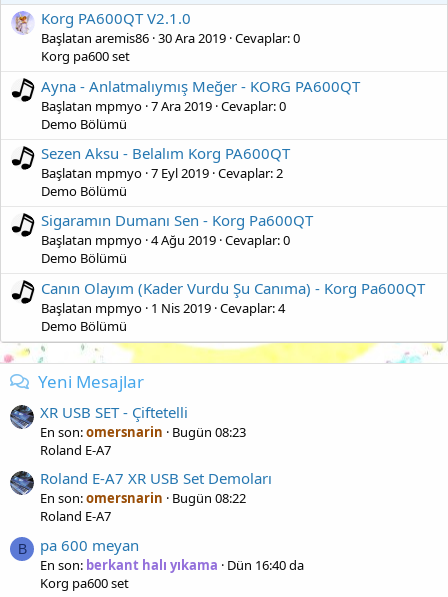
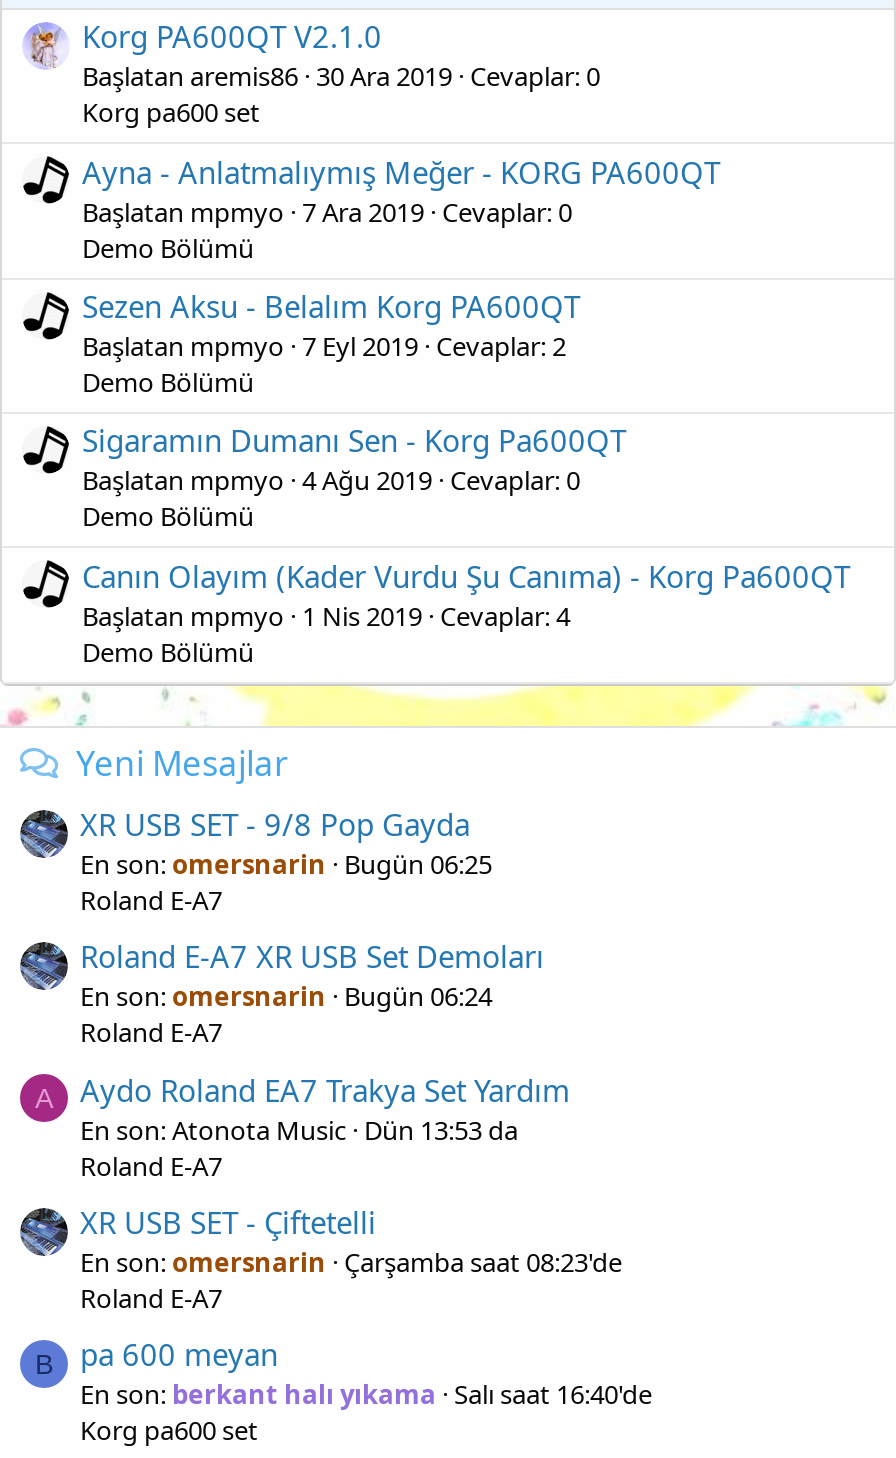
moved [40,402,188,422] -> [80,1202,376,1242]: XR USB SET - Çiftetelli
[40,423,246,441] En son: omersnarin Bugün 08:23 -> [80,804,492,882] XR USB SET - 9/8 Pop Gayda | En son: omersnarin Bugün 06:25
[40,489,246,507] En son: omersnarin Bugün 08:22 -> [35,978,622,1280] En son: omersnarin Bugün 06:24 | Roland E-A7 | A | Aydo Roland EA7 Trakya Set Yardım | En son: Atonota Music Dün 13:53 da | Roland E-A7 | En son: omersnarin Çarşamba saat 08:23'de
[40,555,304,573] En son: berkant halı yıkama Dün 16:40 da -> [80,1376,652,1412] En son: berkant halı yıkama Salı saat 16:40'de

